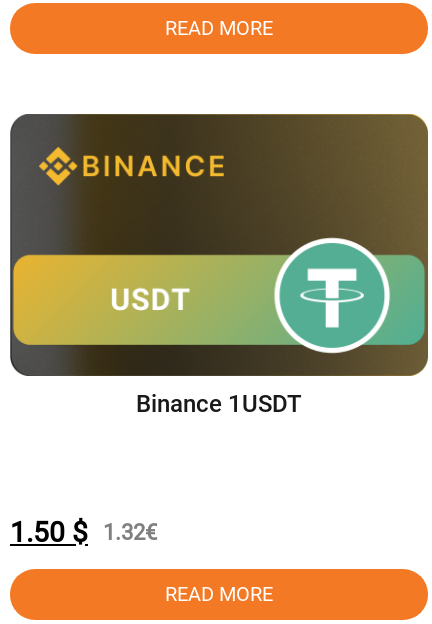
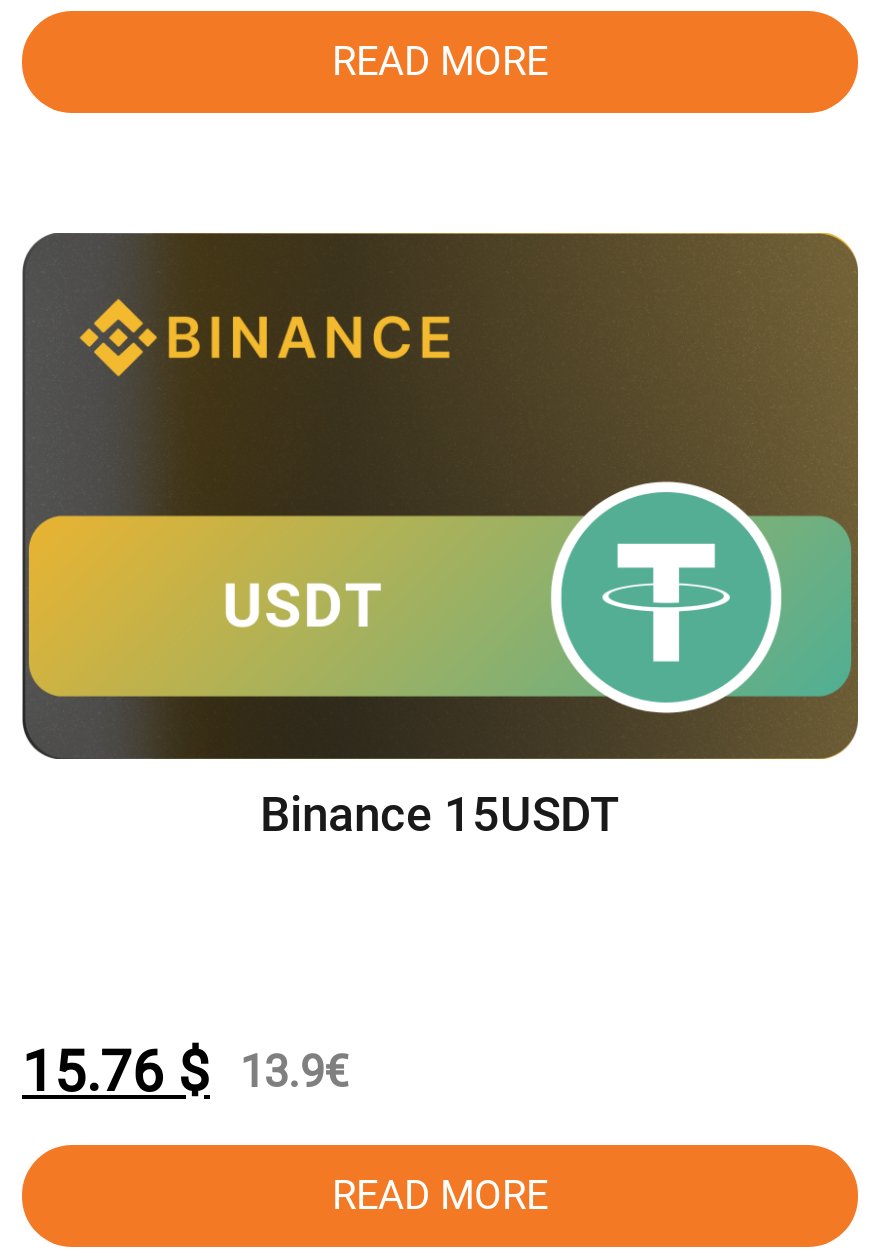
[136,390,302,418] Binance 1USDT -> [260,786,620,842] Binance 15USDT
[10,516,157,549] 1.50 $ 1.32€ -> [22,1038,348,1104] 15.76 $ 13.9€

